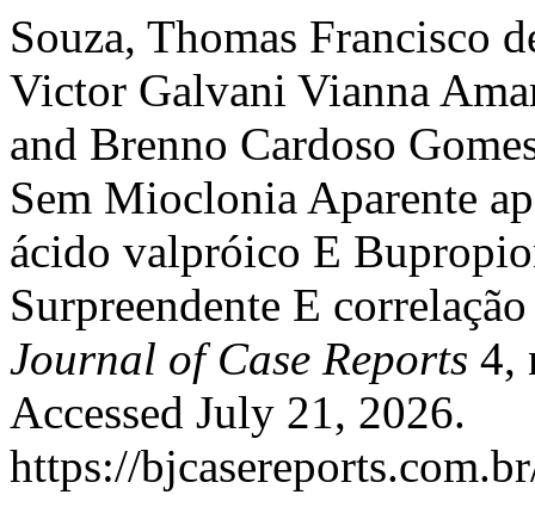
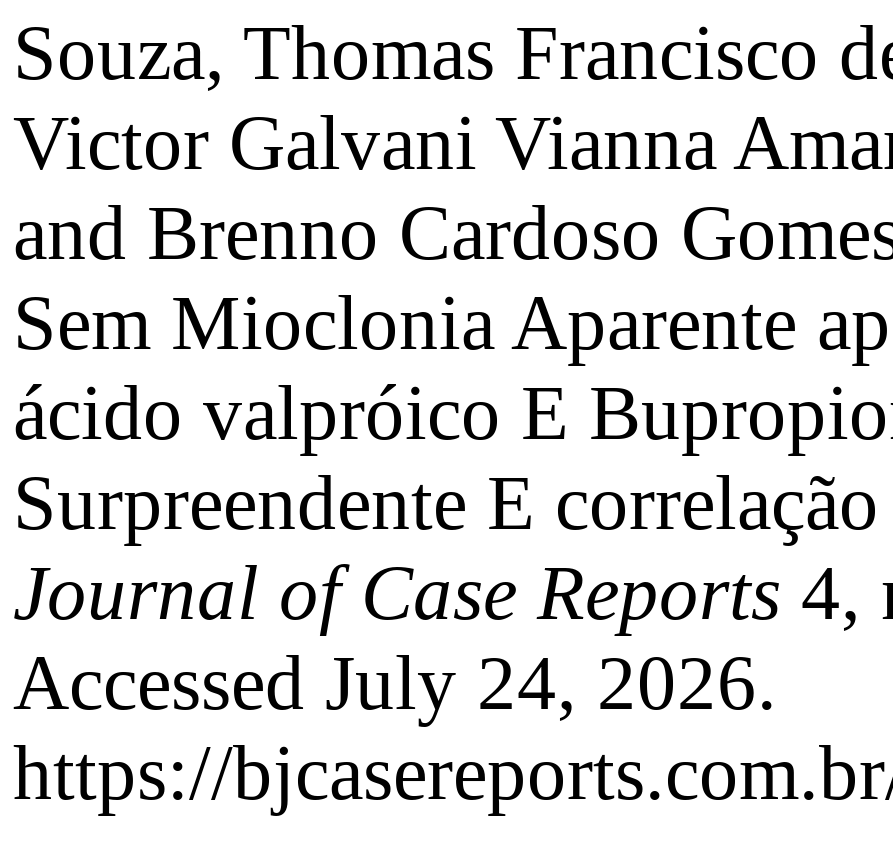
[10,387,466,438] Accessed July 21, 2026. -> [13,639,777,725] Accessed July 24, 2026.

